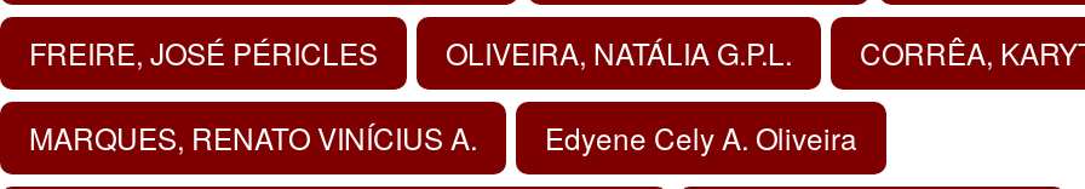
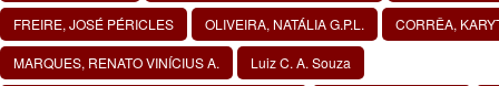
[545,116,857,157] Edyene Cely A. Oliveira -> [251,53,351,72] Luiz C. A. Souza

